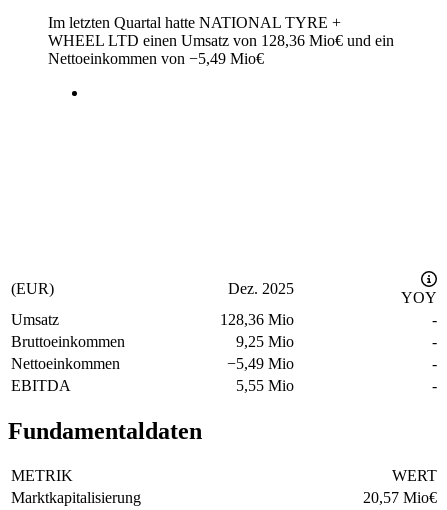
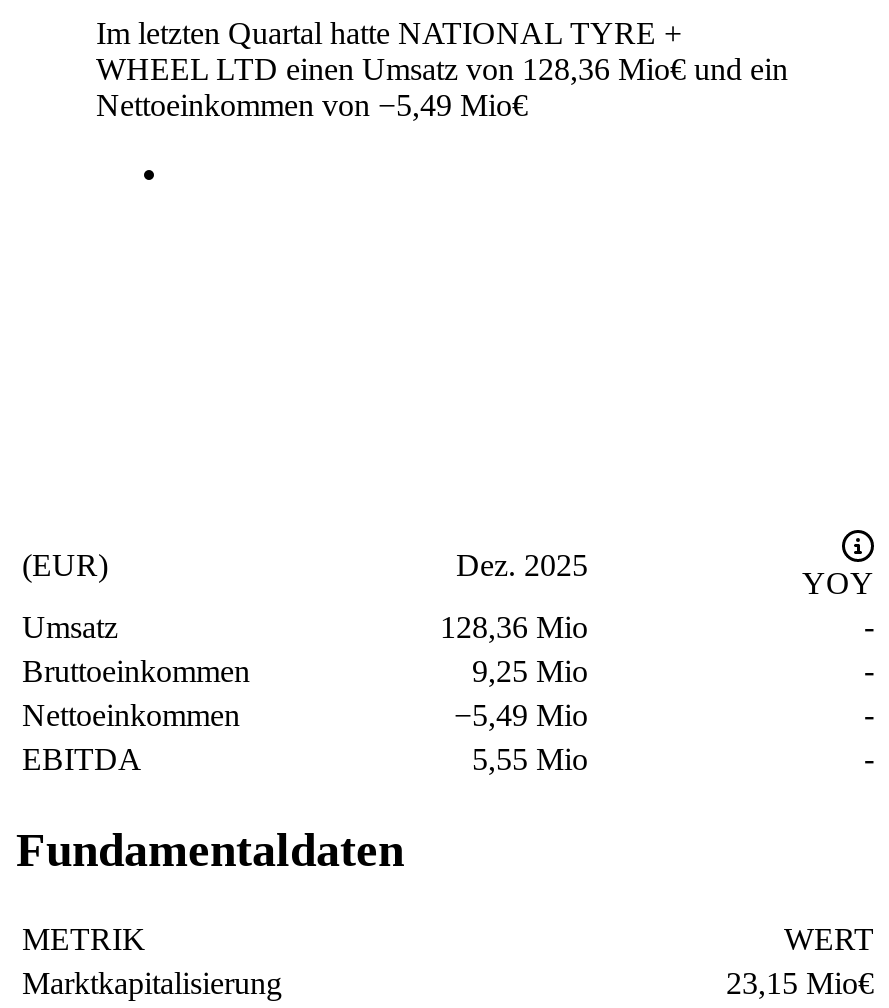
[363,489,437,506] 20,57 Mio€ -> [726,966,874,1000] 23,15 Mio€

